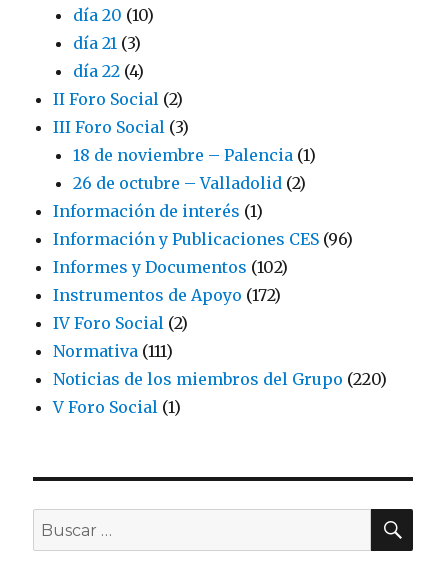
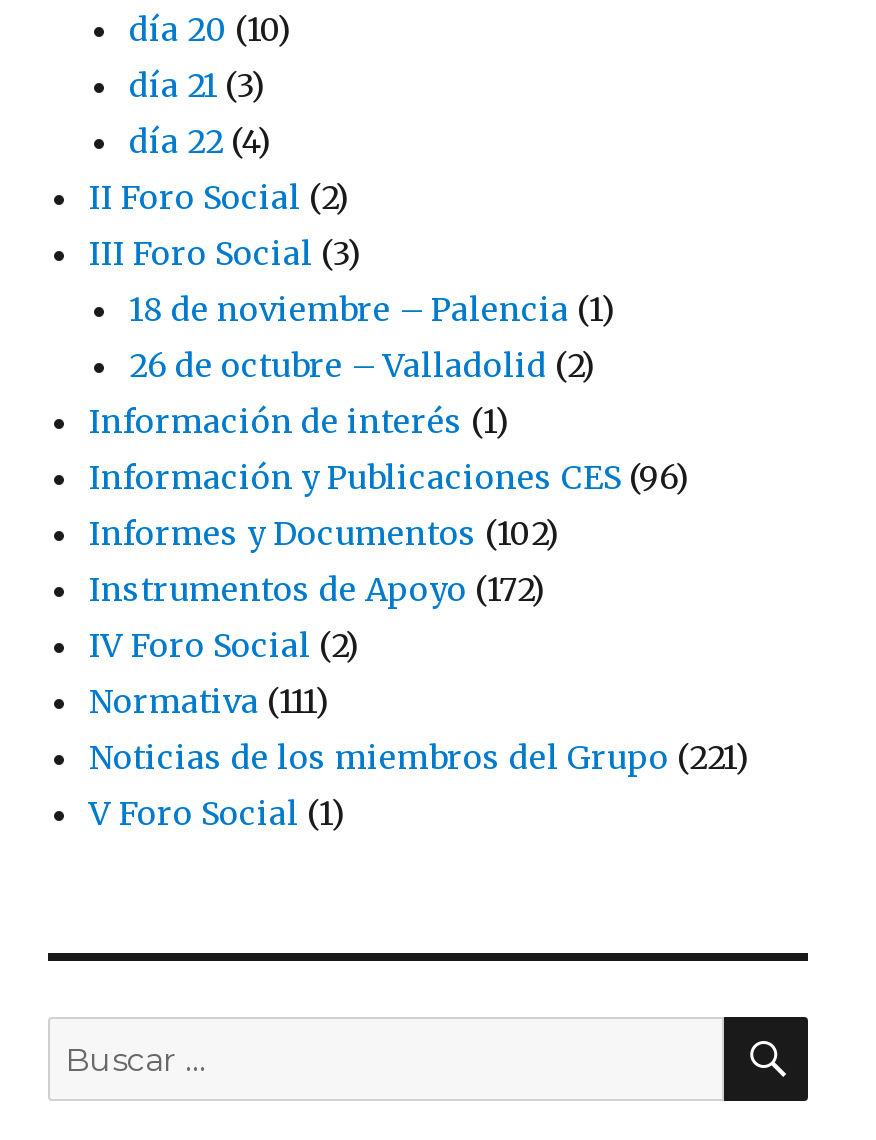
[53,369,387,389] Noticias de los miembros del Grupo (220) -> [89,738,749,778] Noticias de los miembros del Grupo (221)

